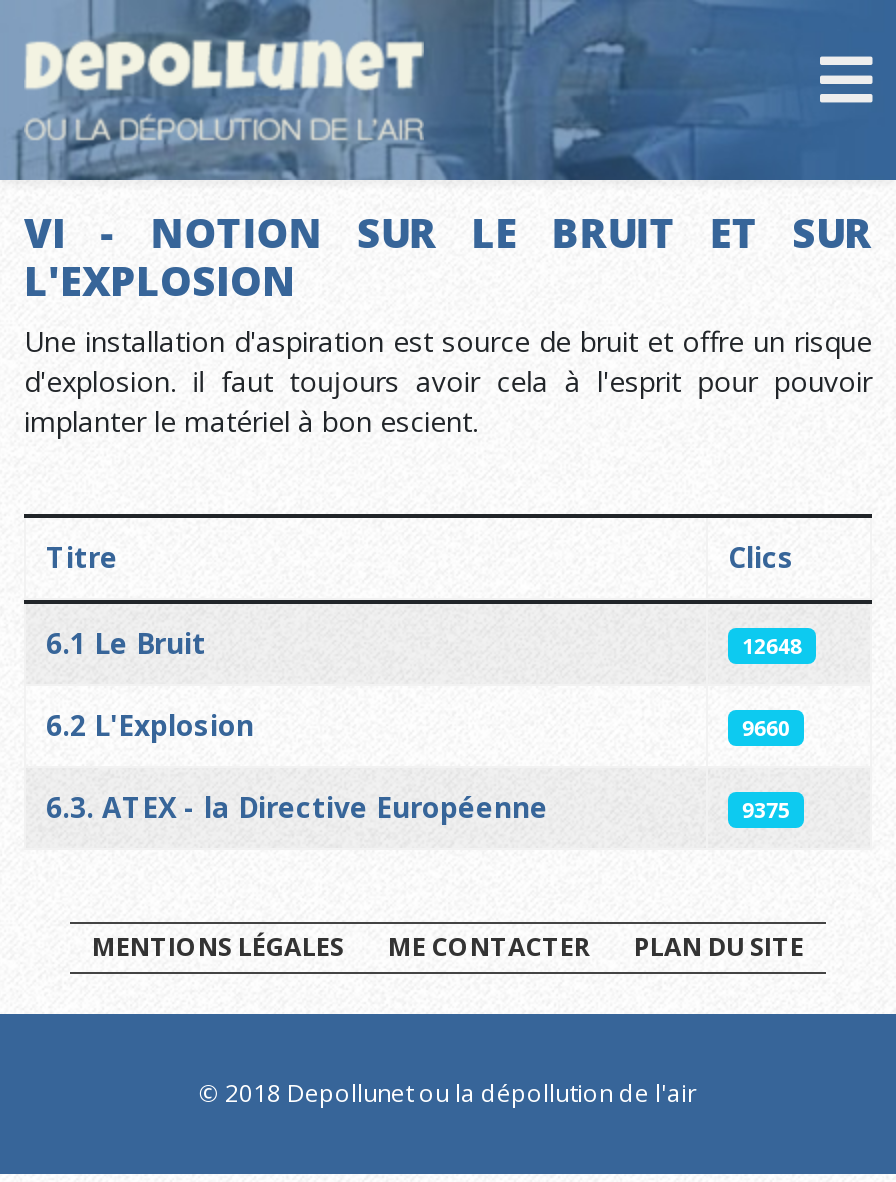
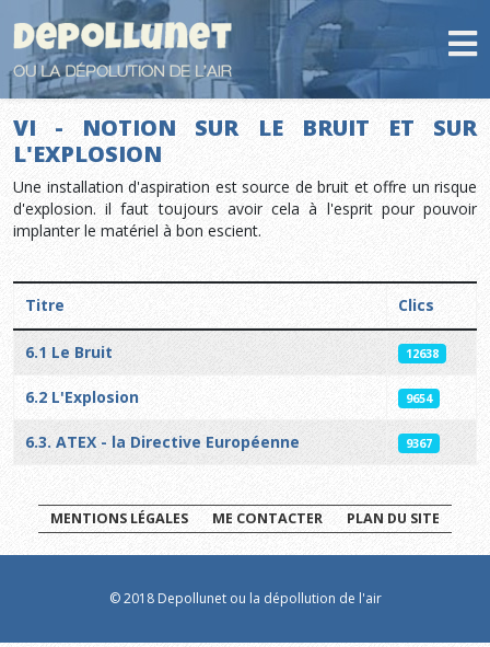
[742,632,802,660] 12648 -> [406,346,438,361] 12638
[742,714,790,742] 9660 -> [406,391,432,406] 9654
[742,796,790,824] 9375 -> [406,436,432,451] 9367

